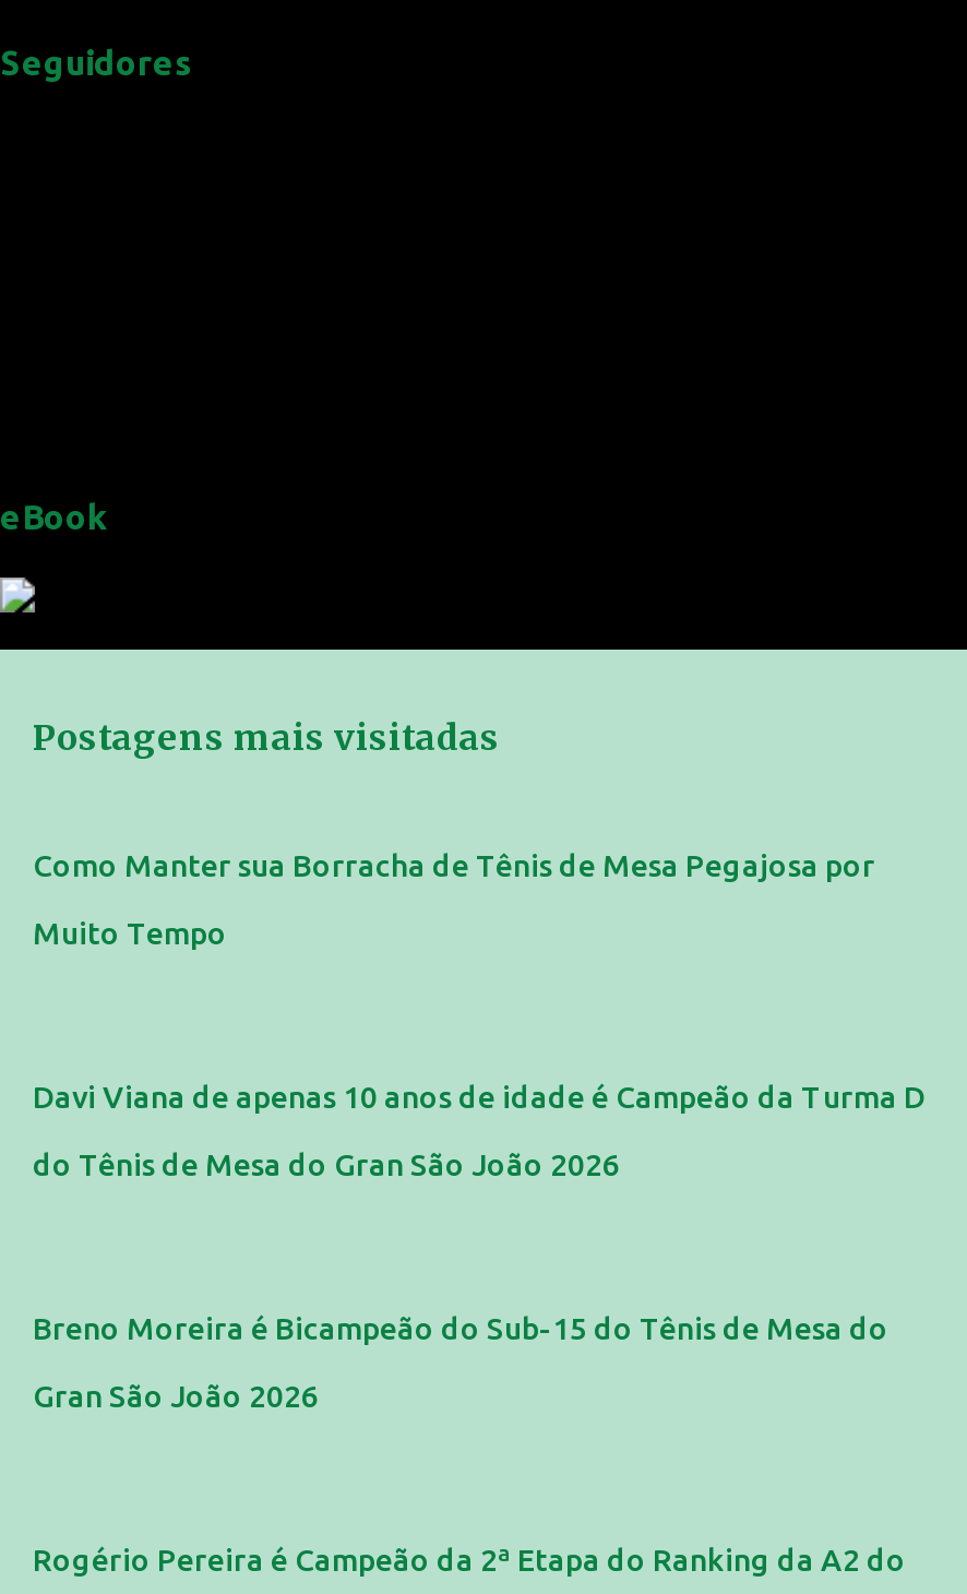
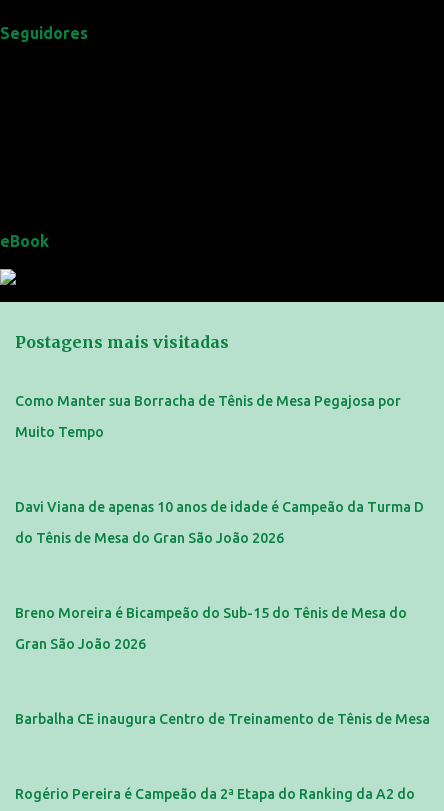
none -> [15,711,430,727] Barbalha CE inaugura Centro de Treinamento de Tênis de Mesa

